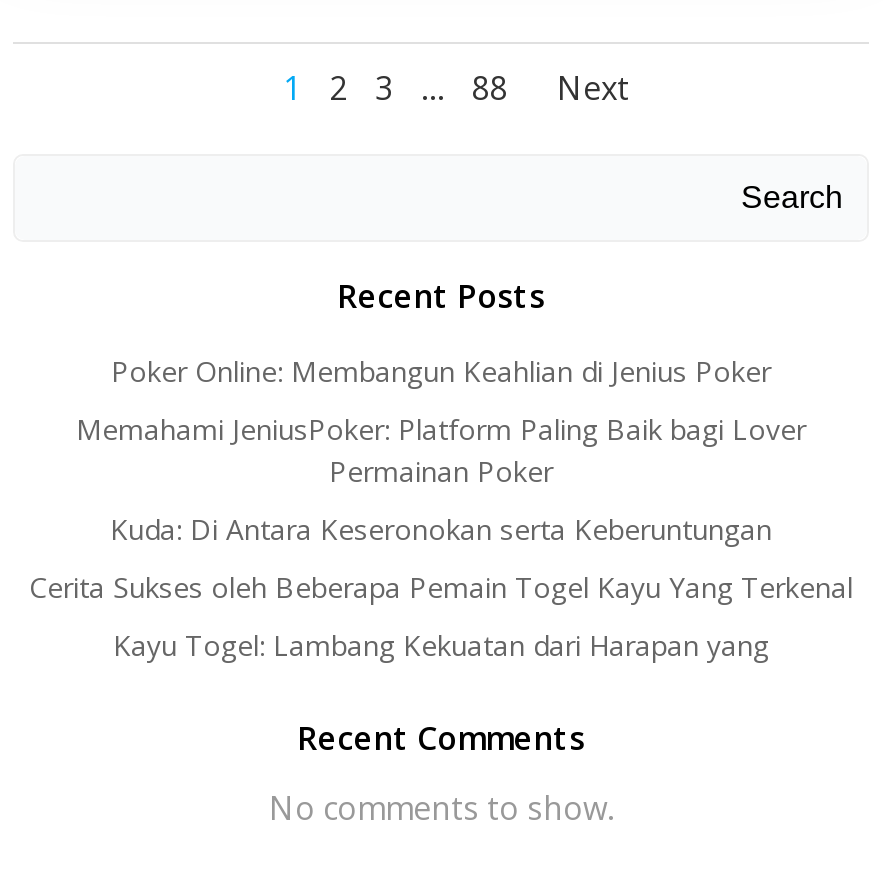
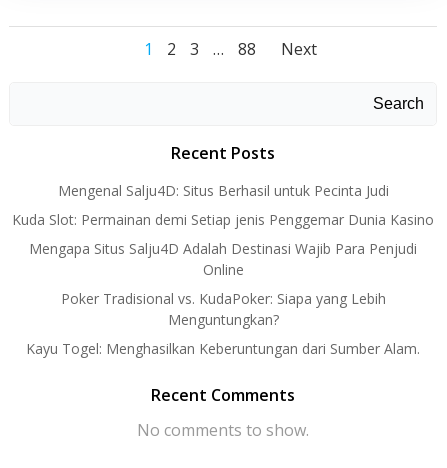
[111,352,771,390] Poker Online: Membangun Keahlian di Jenius Poker -> [57,181,388,200] Mengenal Salju4D: Situs Berhasil untuk Pecinta Judi
[76,410,806,490] Memahami JeniusPoker: Platform Paling Baik bagi Lover | Permainan Poker -> [12,210,434,229] Kuda Slot: Permainan demi Setiap jenis Penggemar Dunia Kasino
[110,510,772,548] Kuda: Di Antara Keseronokan serta Keberuntungan -> [29,239,417,279] Mengapa Situs Salju4D Adalah Destinasi Wajib Para Penjudi | Online
[29,568,853,606] Cerita Sukses oleh Beberapa Pemain Togel Kayu Yang Terkenal -> [60,289,385,329] Poker Tradisional vs. KudaPoker: Siapa yang Lebih | Menguntungkan?
[113,626,769,664] Kayu Togel: Lambang Kekuatan dari Harapan yang -> [26,339,420,358] Kayu Togel: Menghasilkan Keberuntungan dari Sumber Alam.

